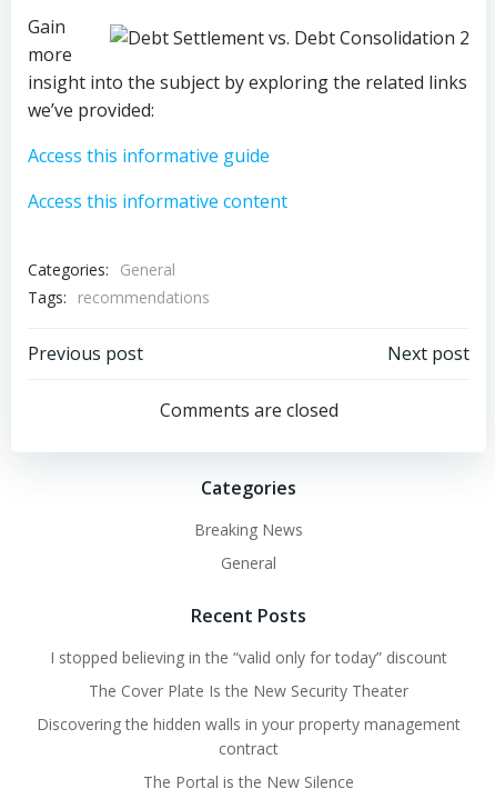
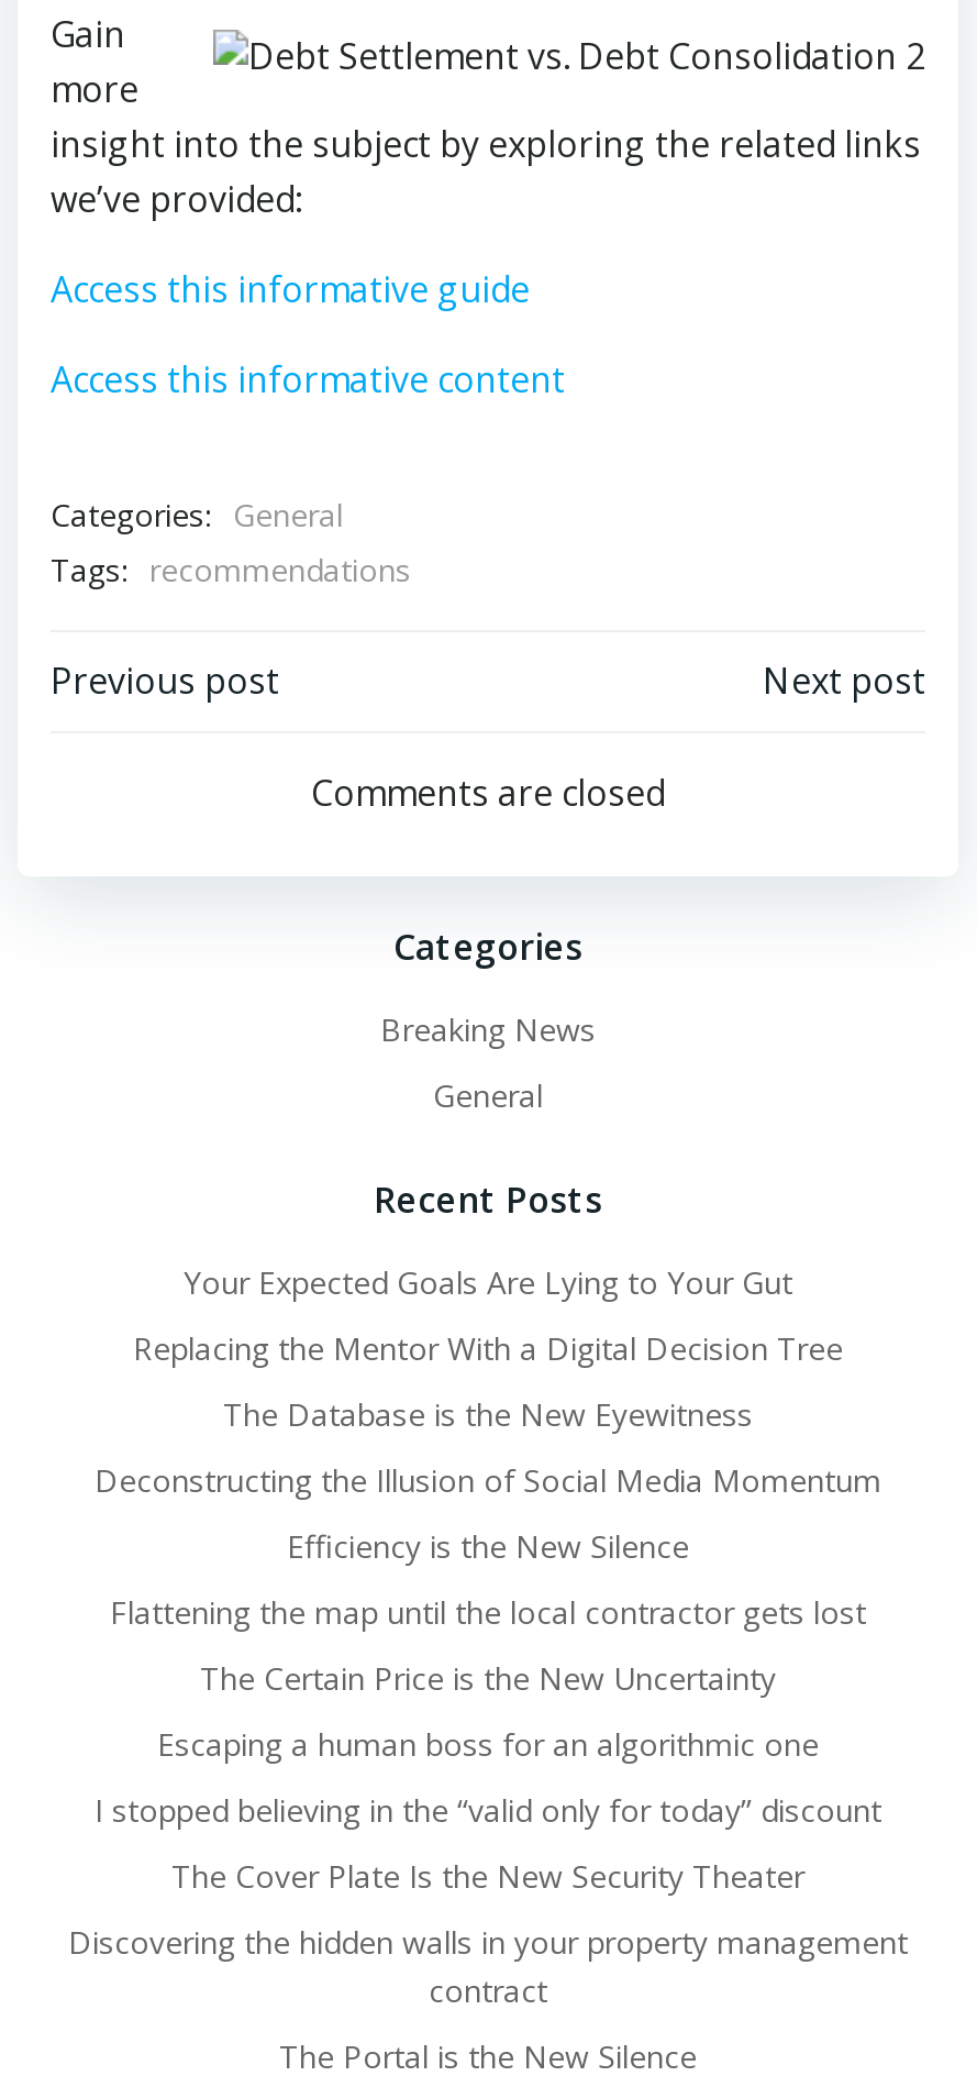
none -> [95,1261,881,1765] Your Expected Goals Are Lying to Your Gut | Replacing the Mentor With a Digital Decision Tree | The Database is the New Eyewitness | Deconstructing the Illusion of Social Media Momentum | Efficiency is the New Silence | Flattening the map until the local contractor gets lost | The Certain Price is the New Uncertainty | Escaping a human boss for an algorithmic one

